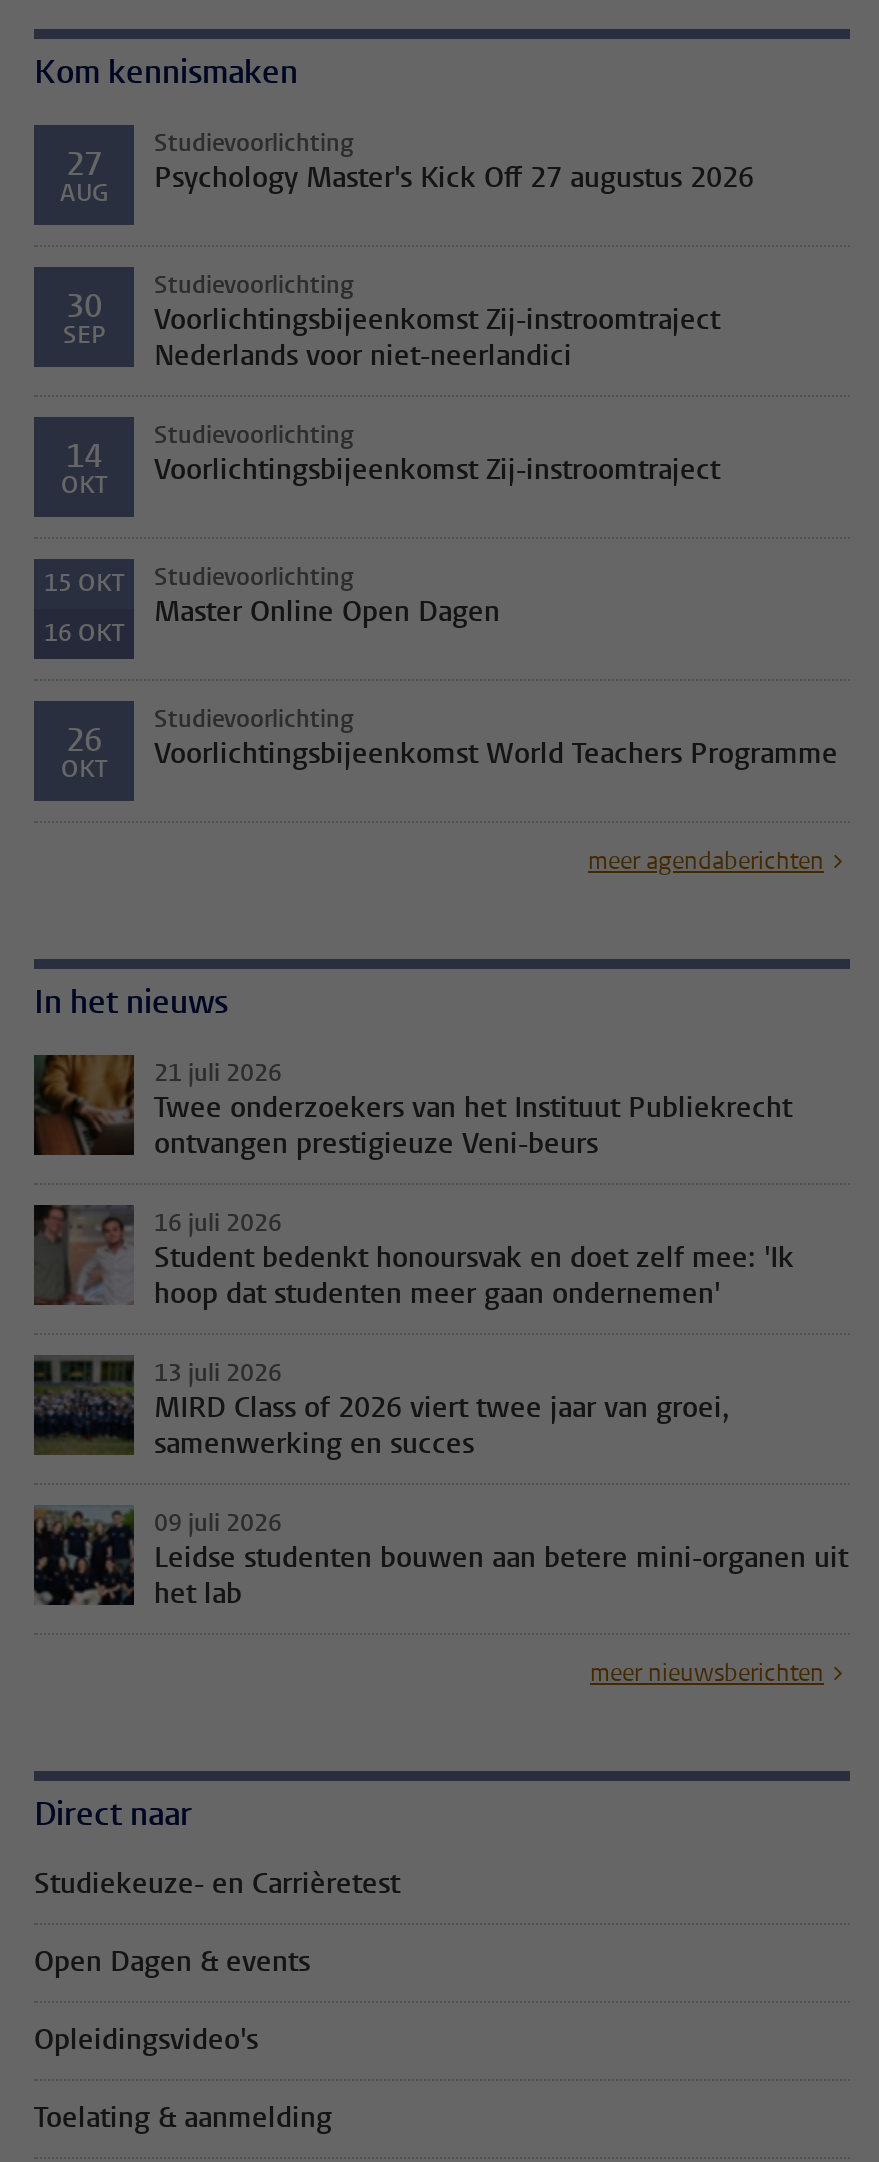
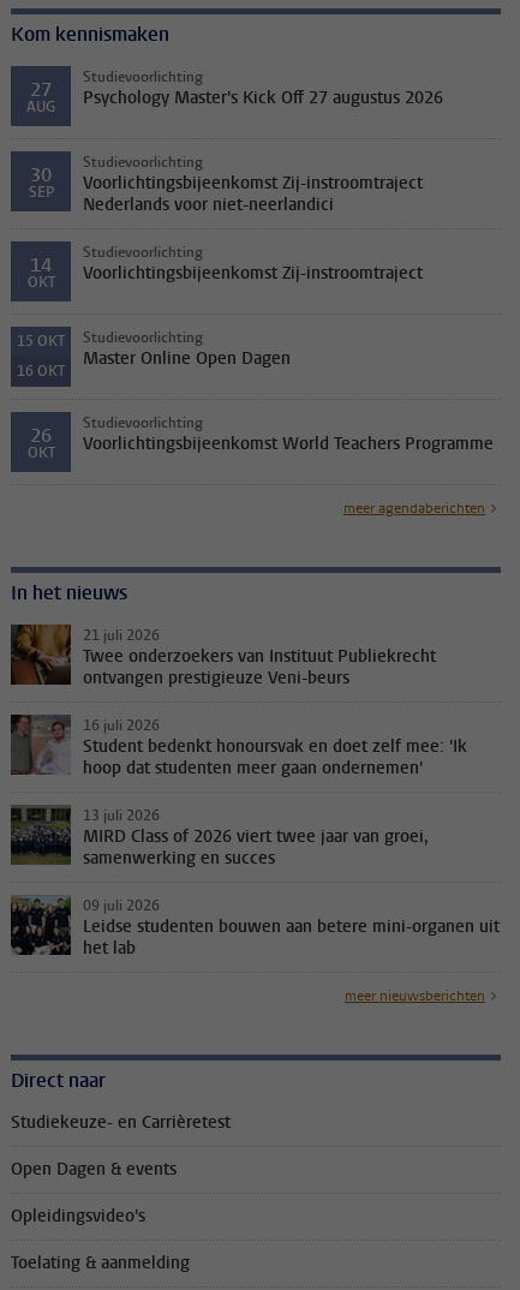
[154,1089,792,1127] Twee onderzoekers van het Instituut Publiekrecht -> [83,645,436,668] Twee onderzoekers van Instituut Publiekrecht

